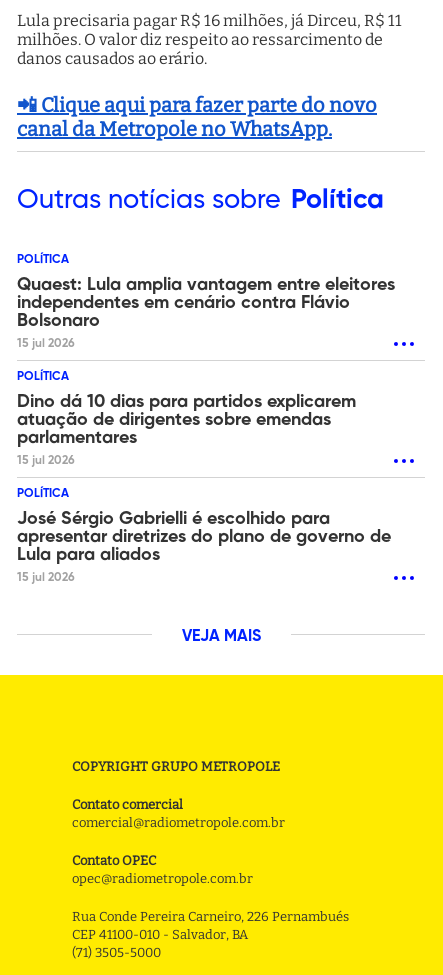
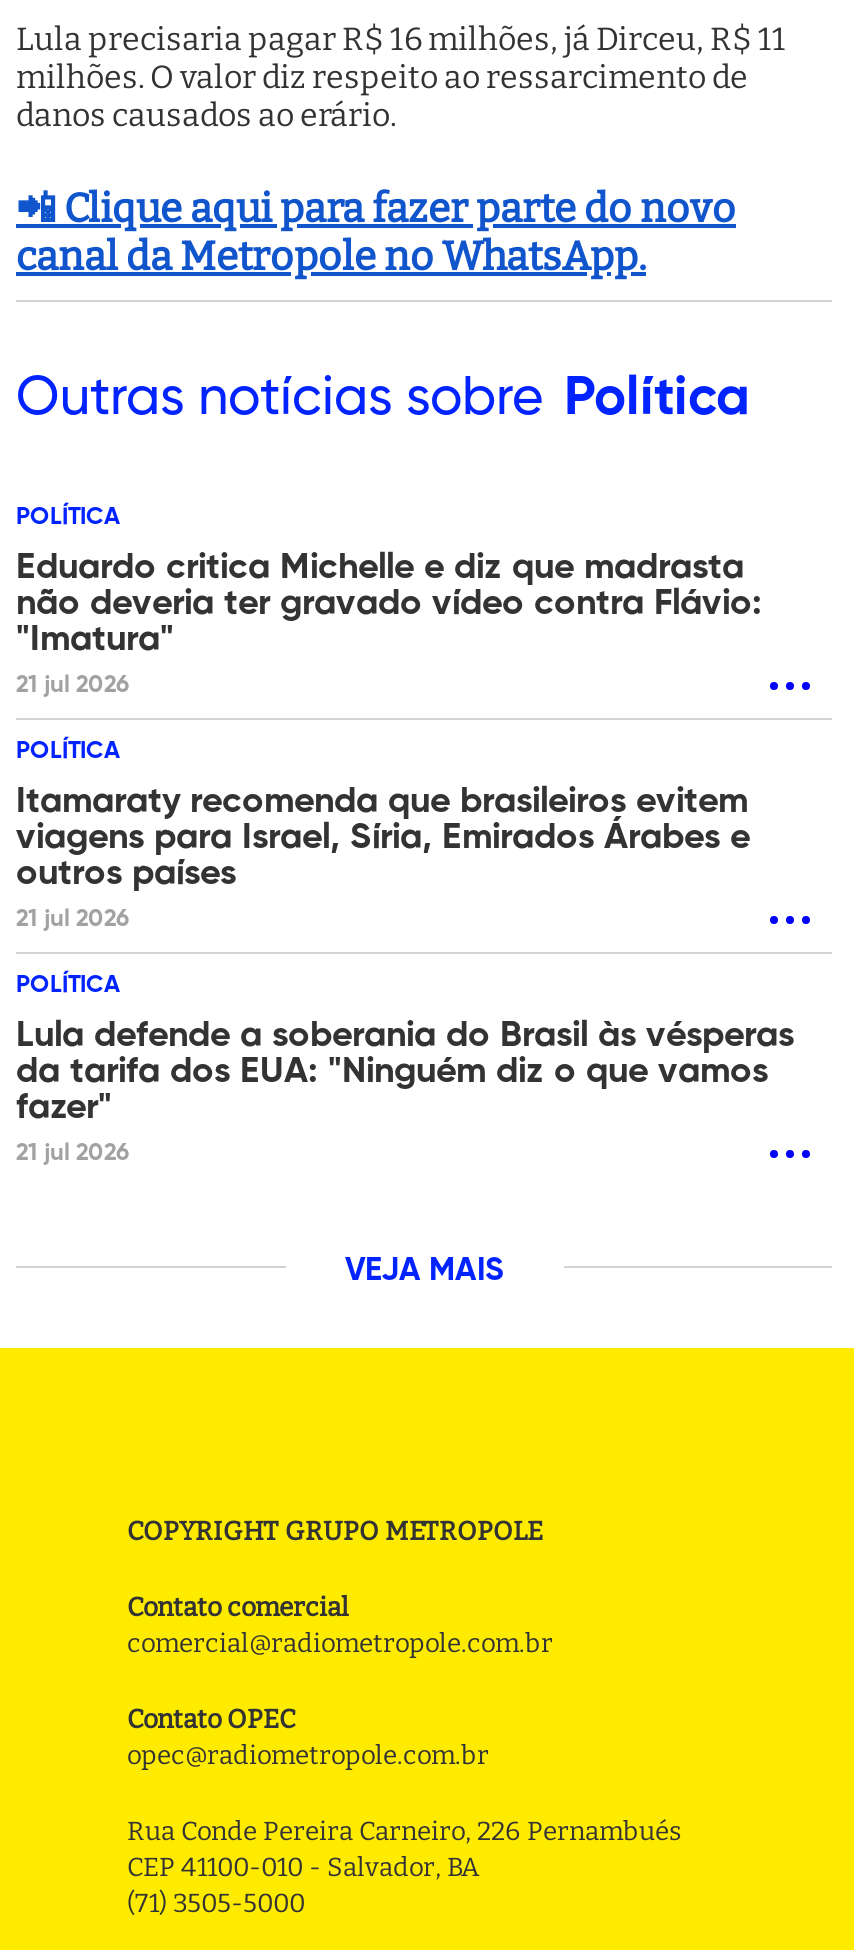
[17,276,395,350] Quaest: Lula amplia vantagem entre eleitores | independentes em cenário contra Flávio | Bolsonaro | 15 jul 2026 -> [16,549,762,697] Eduardo critica Michelle e diz que madrasta | não deveria ter gravado vídeo contra Flávio: | "Imatura" | 21 jul 2026
[17,393,356,467] Dino dá 10 dias para partidos explicarem | atuação de dirigentes sobre emendas | parlamentares | 15 jul 2026 -> [16,783,750,931] Itamaraty recomenda que brasileiros evitem | viagens para Israel, Síria, Emirados Árabes e | outros países | 21 jul 2026
[17,510,391,584] José Sérgio Gabrielli é escolhido para | apresentar diretrizes do plano de governo de | Lula para aliados | 15 jul 2026 -> [16,1017,794,1165] Lula defende a soberania do Brasil às vésperas | da tarifa dos EUA: "Ninguém diz o que vamos | fazer" | 21 jul 2026

